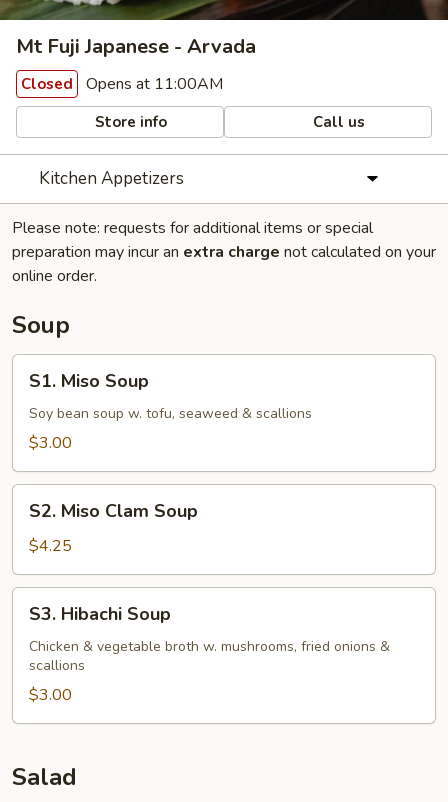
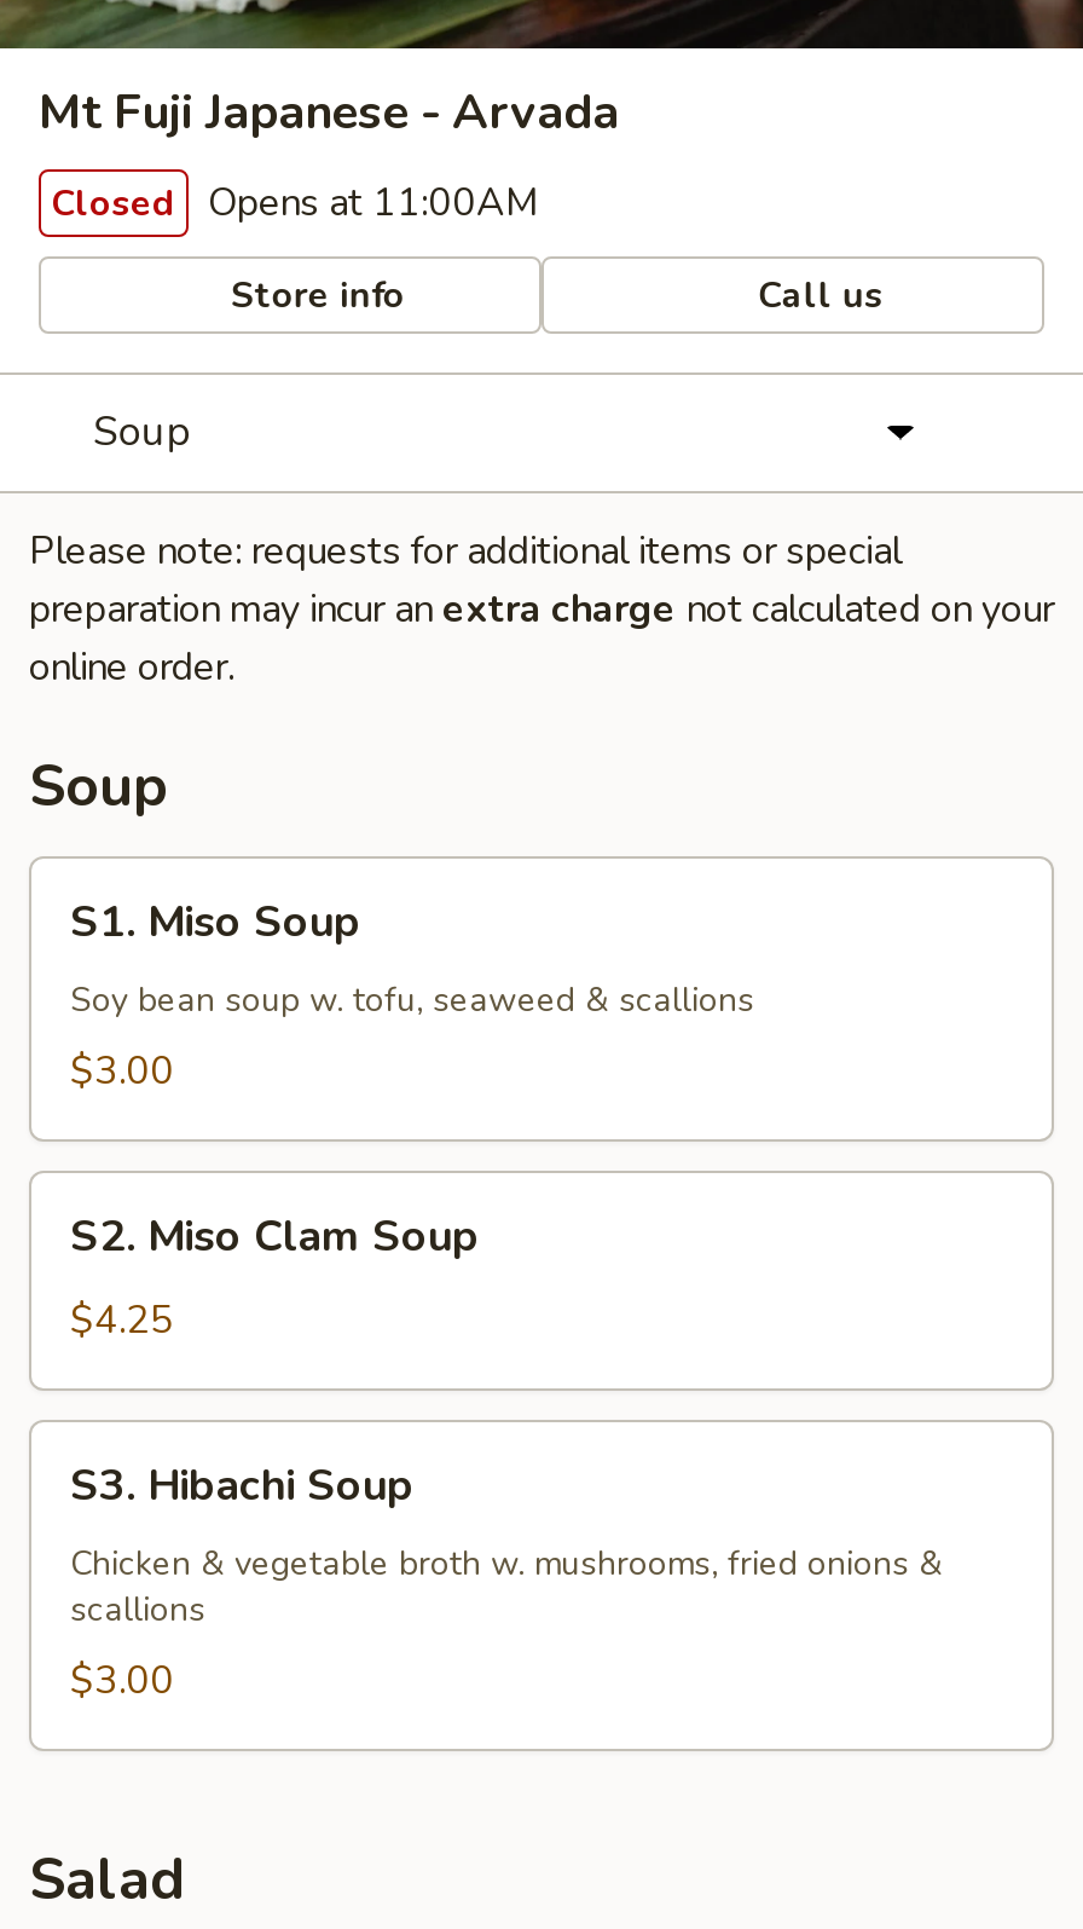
[39,167,184,190] Kitchen Appetizers -> [93,404,190,460] Soup

